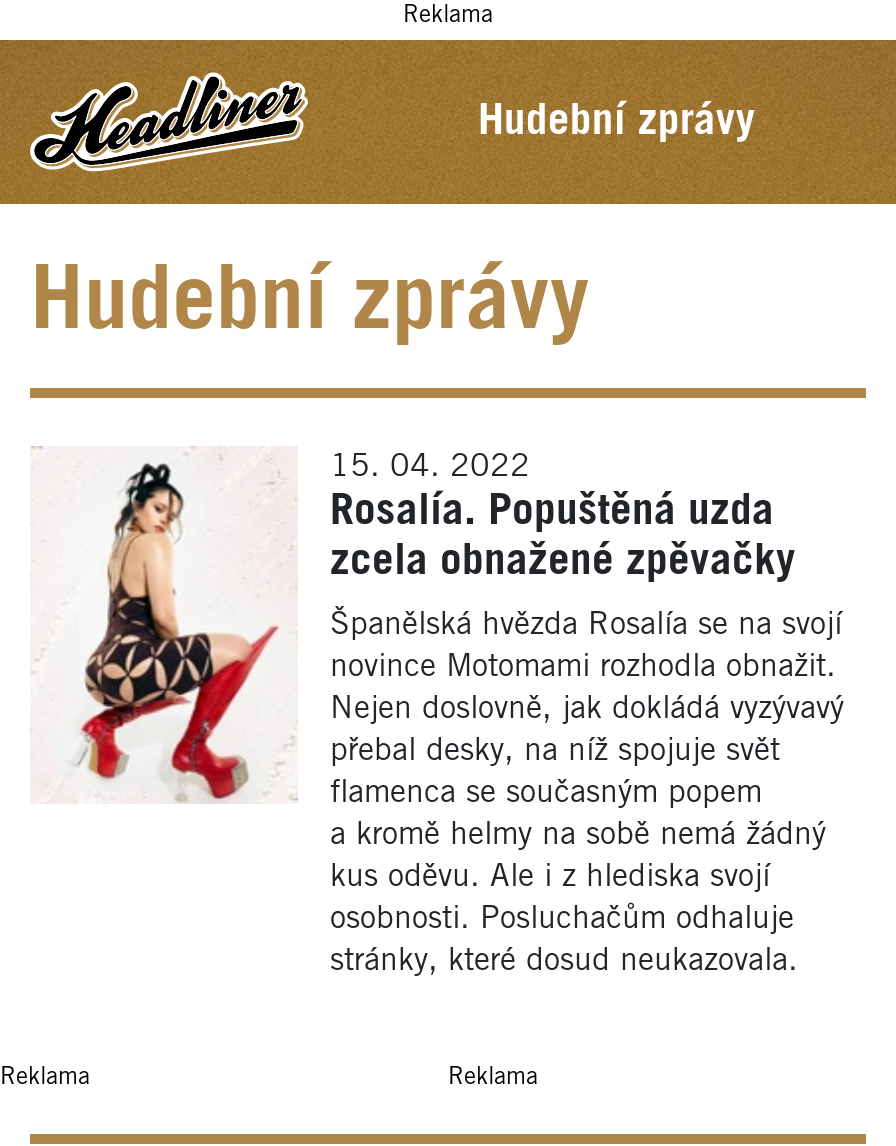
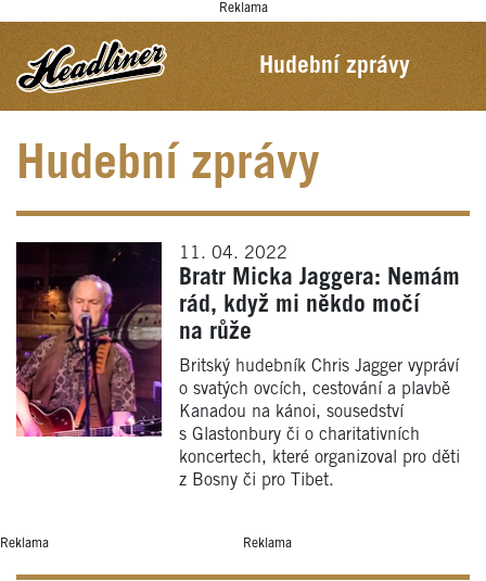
[30,446,796,804] [image] | 15. 04. 2022 | Rosalía. Popuštěná uzda | zcela obnažené zpěvačky -> [15,241,460,438] [image] | 11. 04. 2022 | Bratr Micka Jaggera: Nemám | rád, když mi někdo močí | na růže
[330,610,844,976] Španělská hvězda Rosalía se na svojí | novince Motomami rozhodla obnažit. | Nejen doslovně, jak dokládá vyzývavý | přebal desky, na níž spojuje svět | flamenca se současným popem | a kromě helmy na sobě nemá žádný | kus oděvu. Ale i z hlediska svojí | osobnosti. Posluchačům odhaluje | stránky, které dosud neukazovala. -> [179,358,460,489] Britský hudebník Chris Jagger vypráví | o svatých ovcích, cestování a plavbě | Kanadou na kánoi, sousedství | s Glastonbury či o charitativních | koncertech, které organizoval pro děti | z Bosny či pro Tibet.

